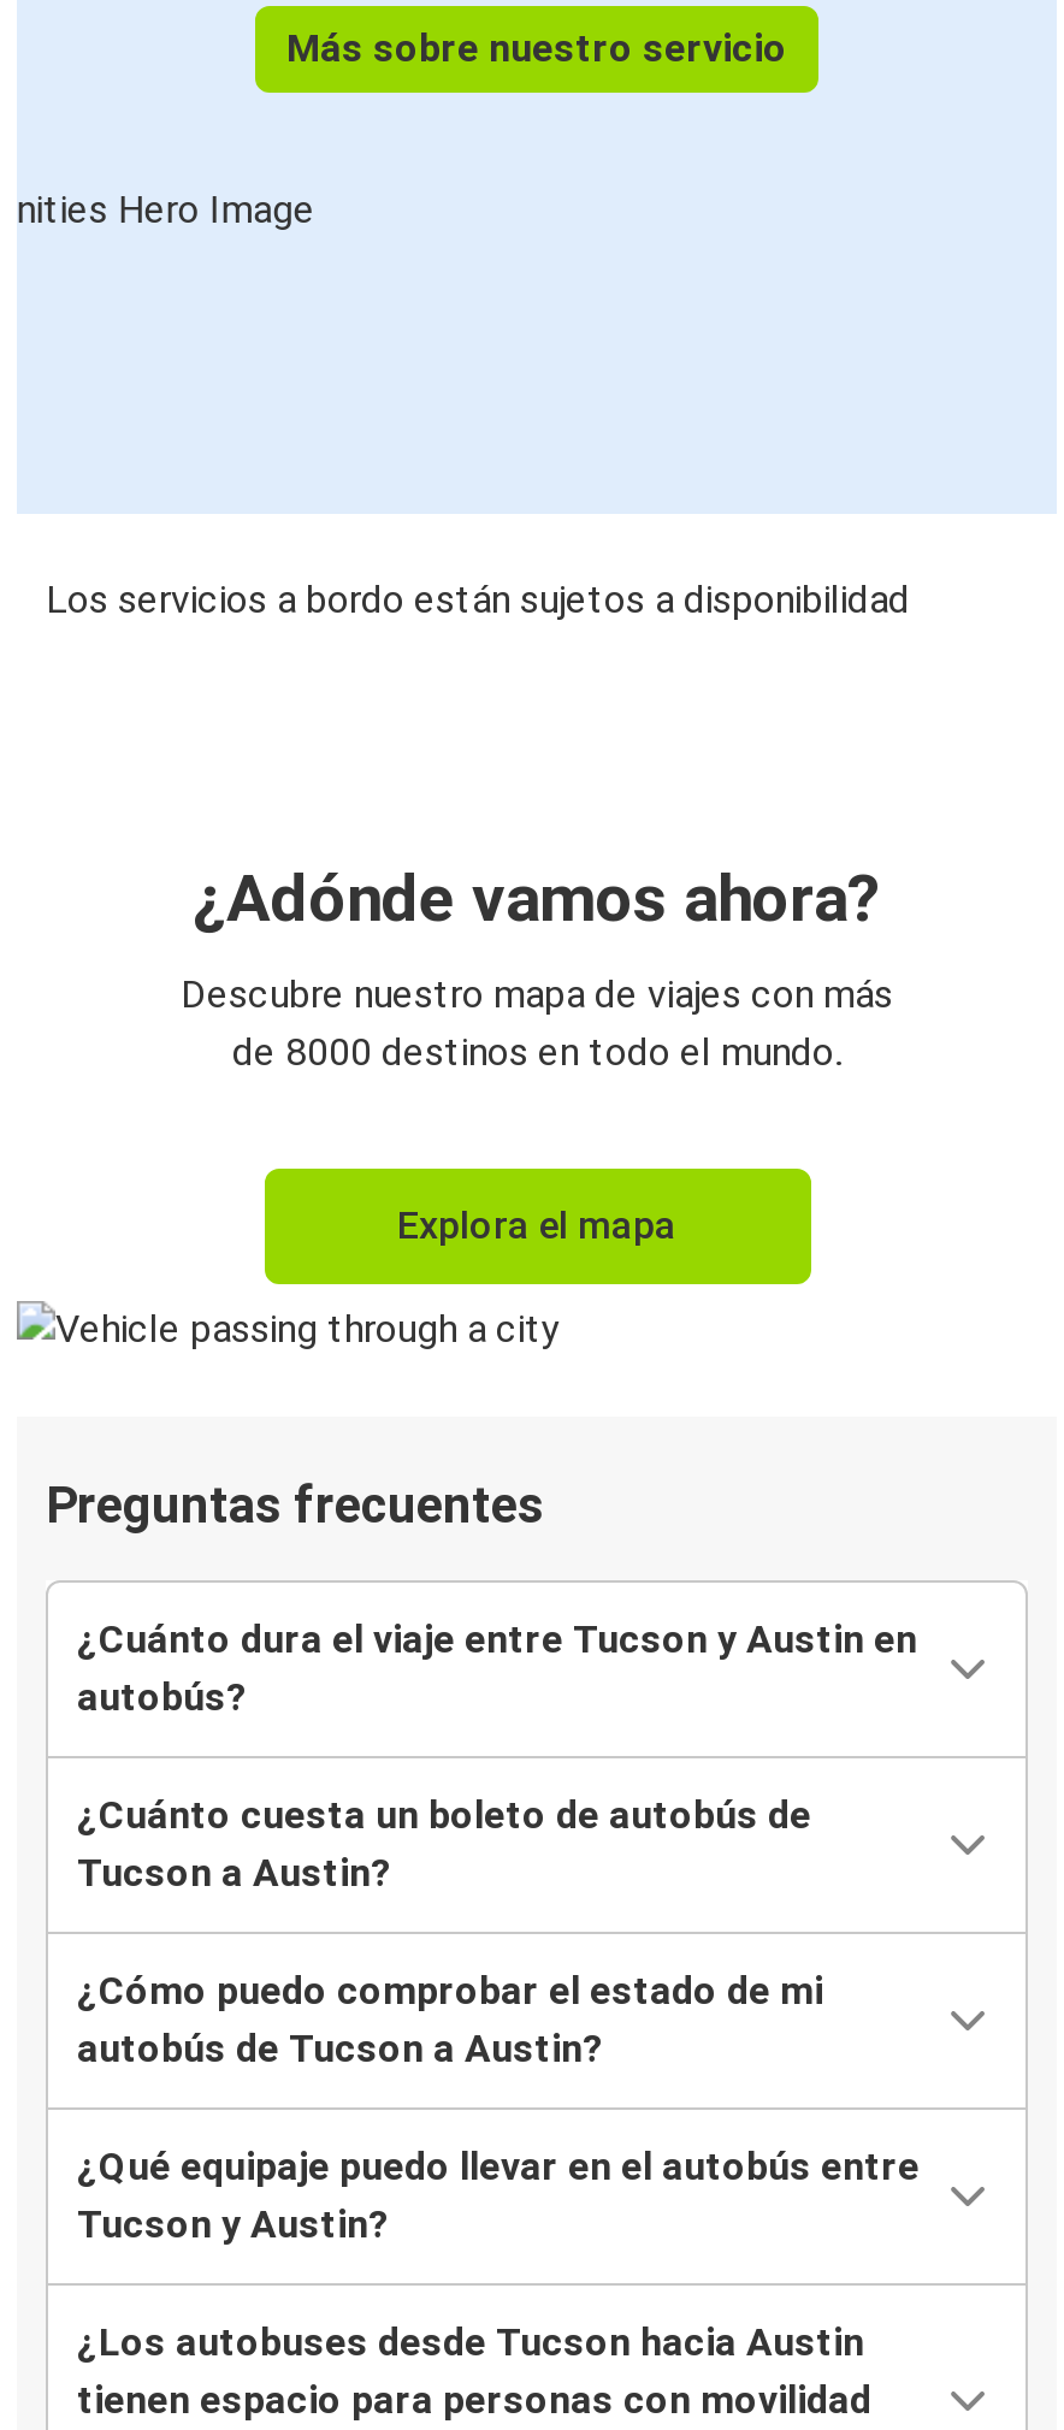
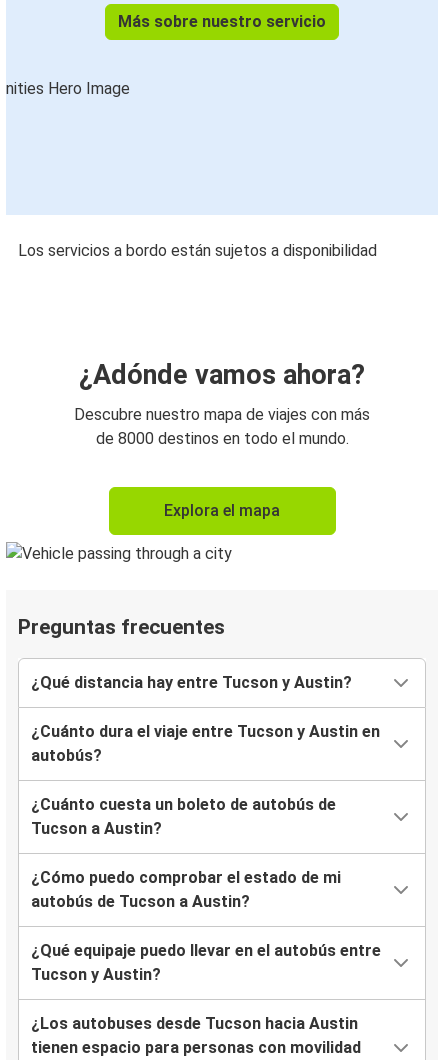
none -> [31,673,352,692] ¿Qué distancia hay entre Tucson y Austin?

